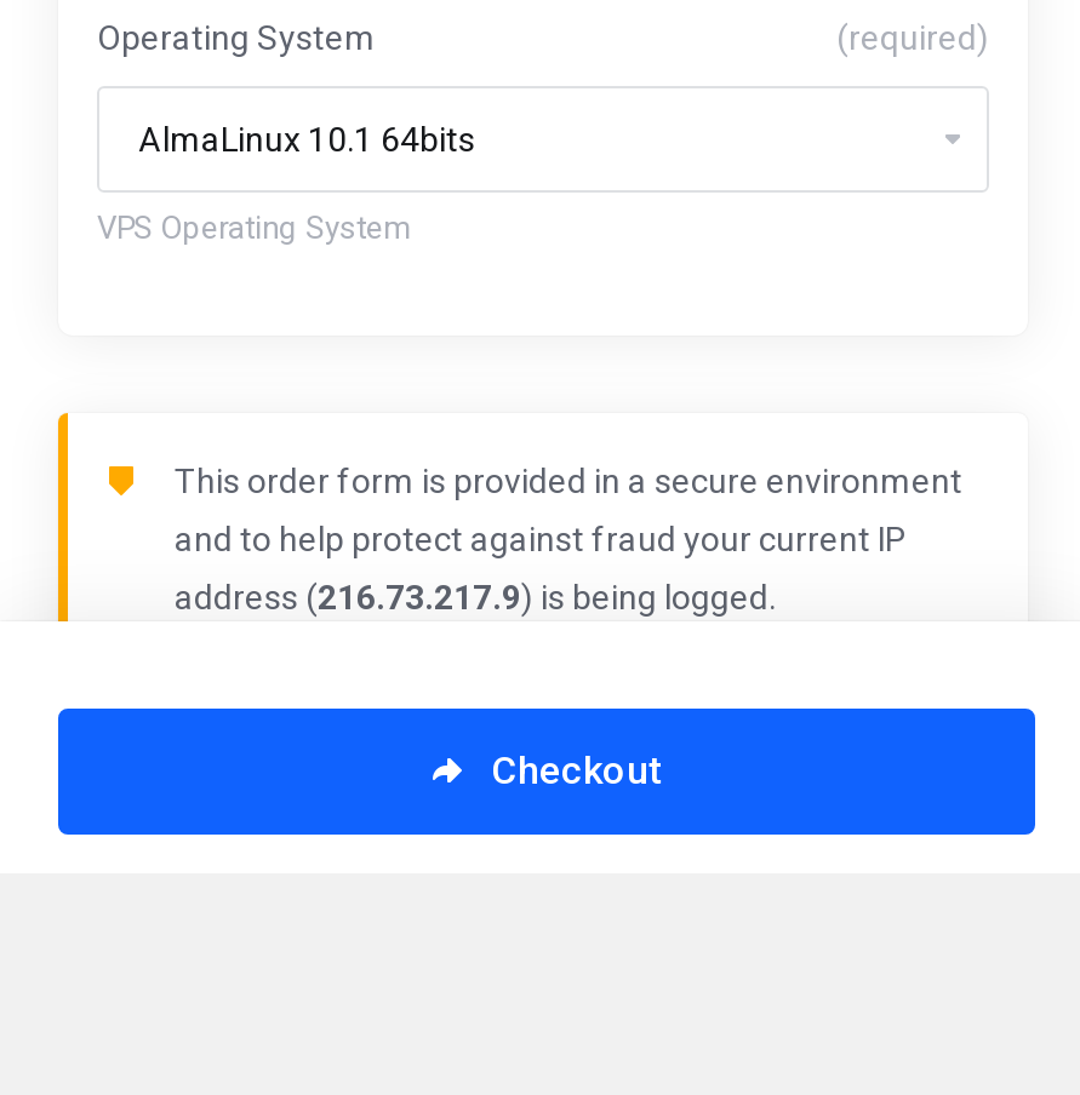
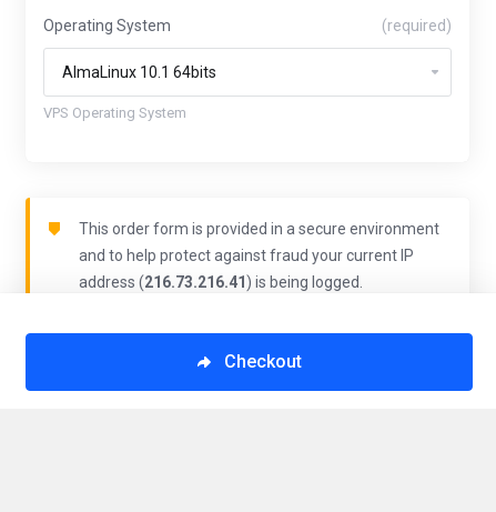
[175,578,776,617] address (216.73.217.9) is being logged. -> [79,273,363,291] address (216.73.216.41) is being logged.

